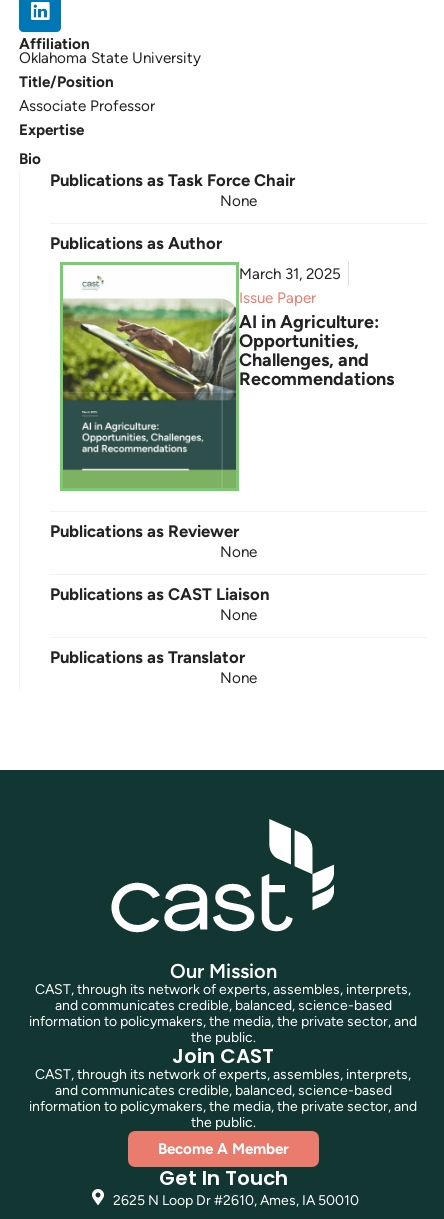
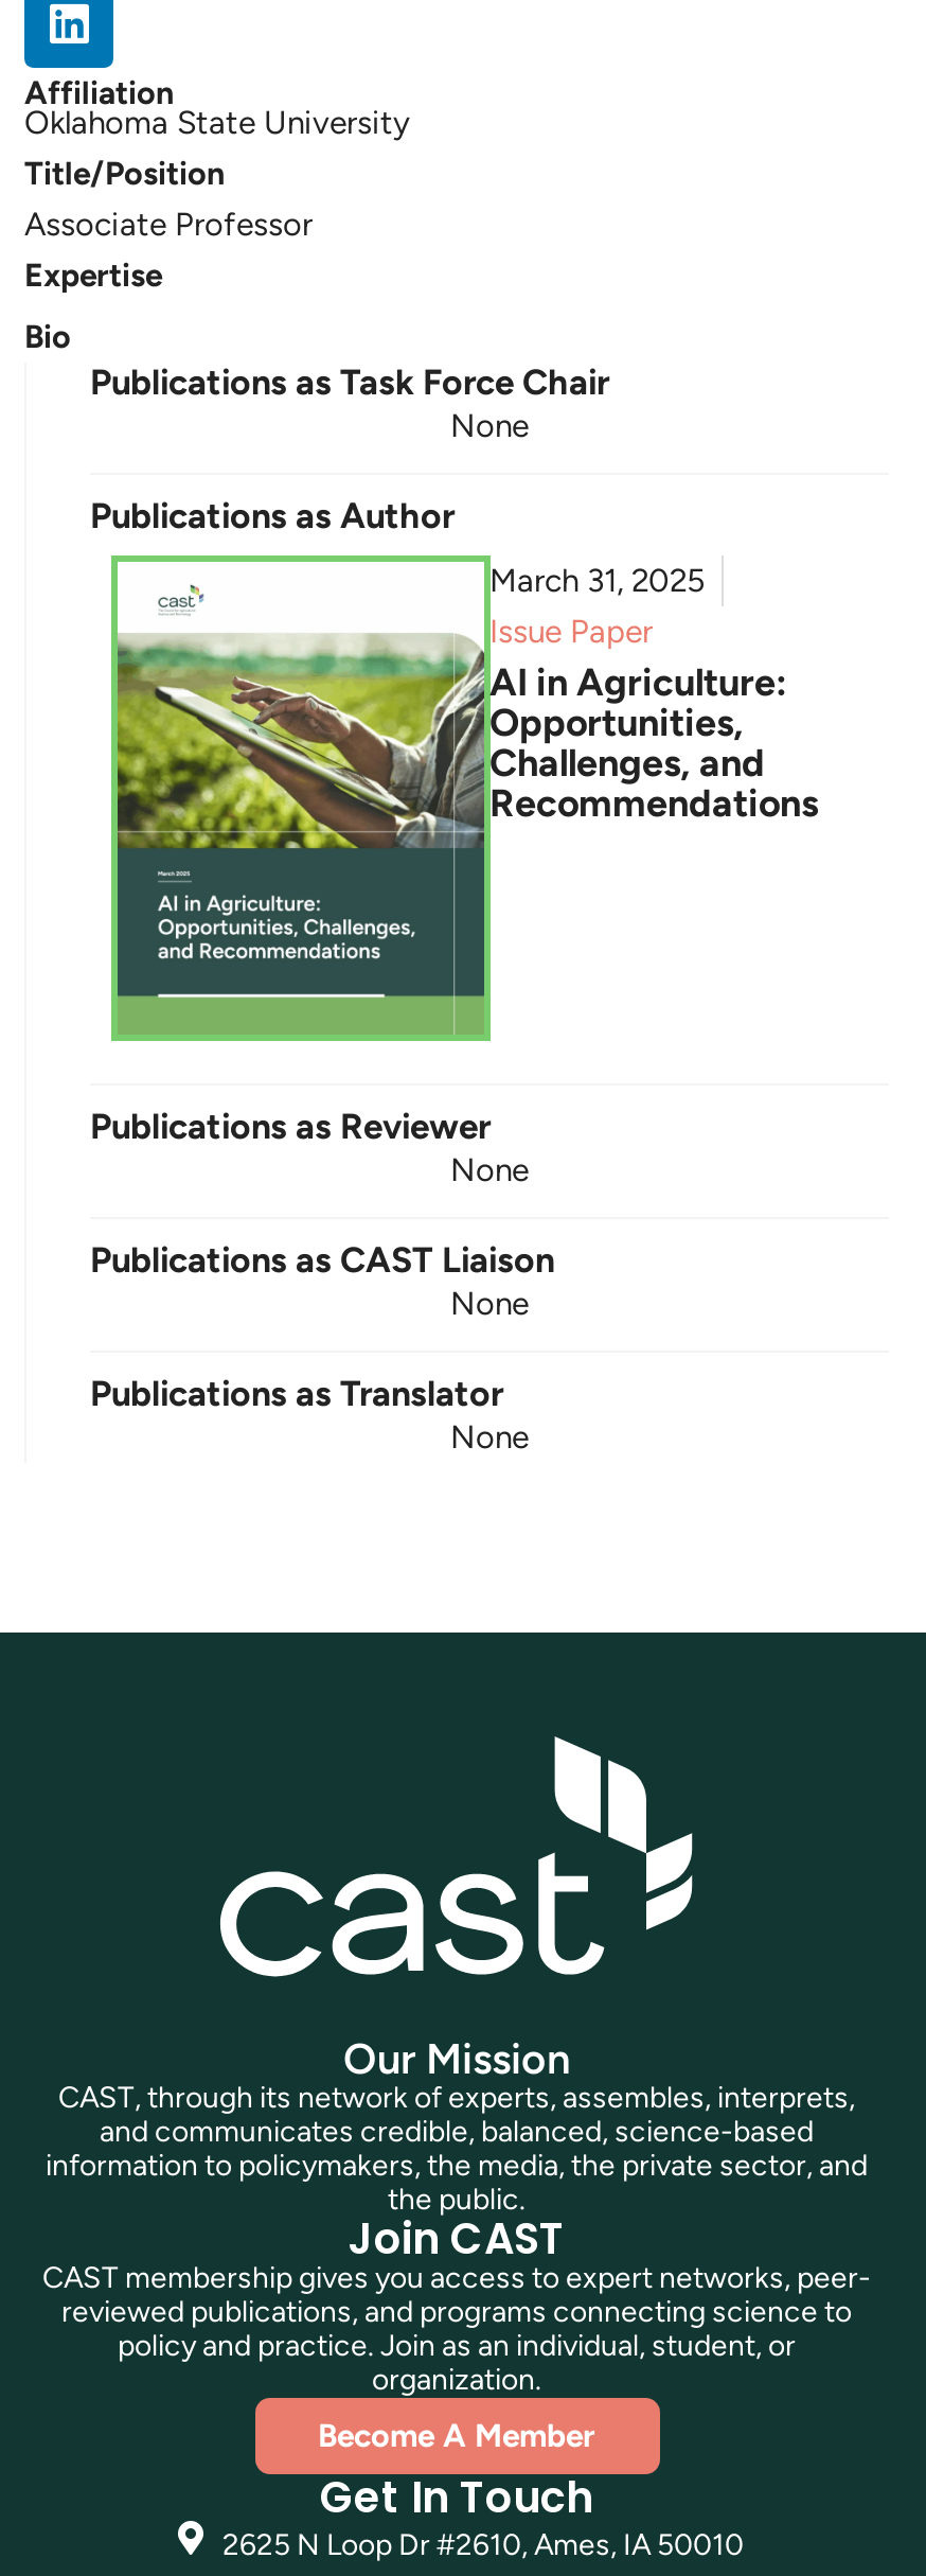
[29,1066,417,1131] CAST, through its network of experts, assembles, interprets, | and communicates credible, balanced, science-based | information to policymakers, the media, the private sector, and | the public. -> [42,2260,871,2398] CAST membership gives you access to expert networks, peer- | reviewed publications, and programs connecting science to | policy and practice. Join as an individual, student, or | organization.

